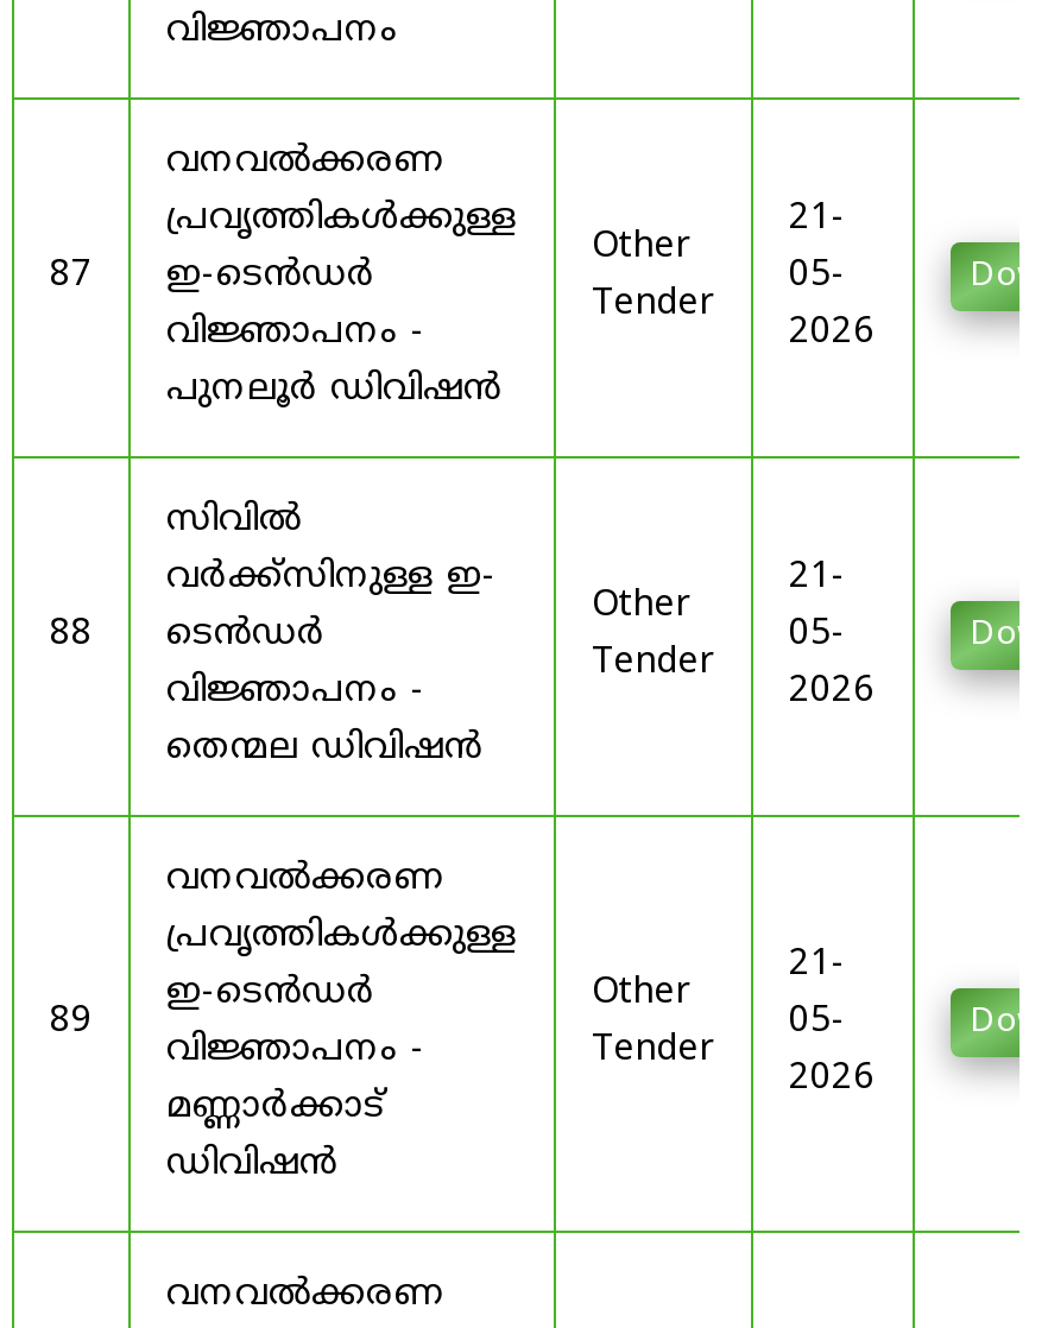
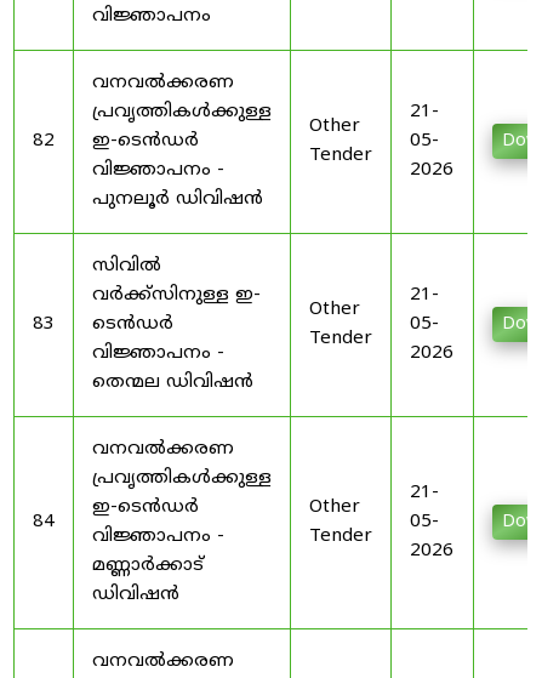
[50,254,93,299] 87 -> [33,130,55,153] 82
[50,613,93,658] 88 -> [33,313,55,336] 83
[50,1000,93,1045] 89 -> [33,511,55,534] 84

